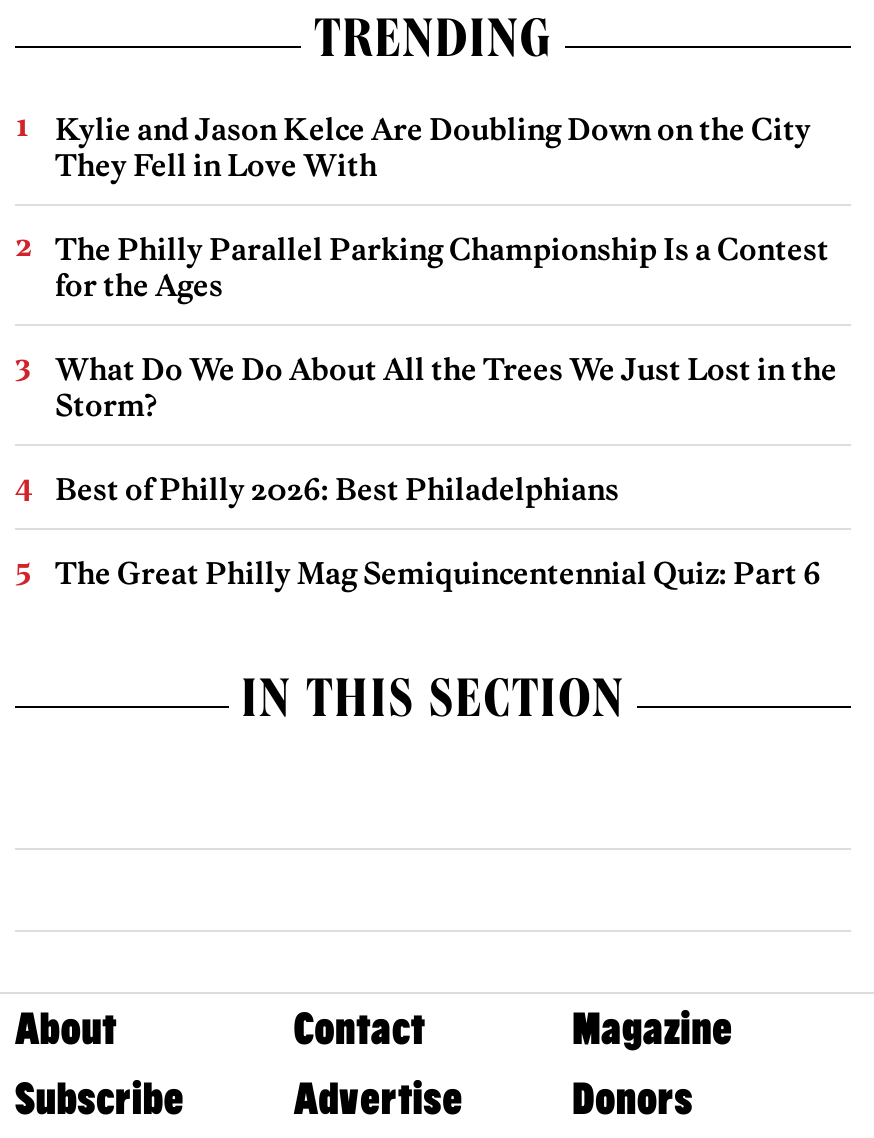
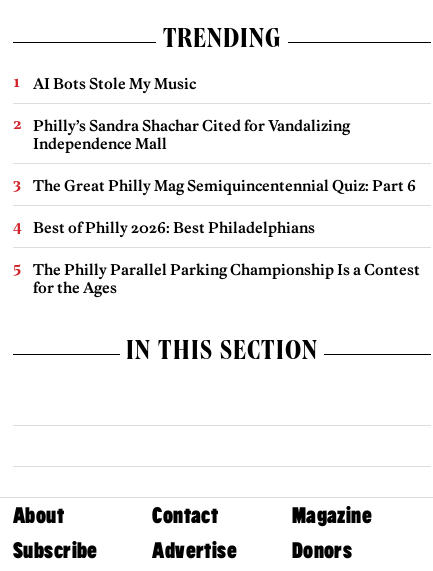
[55,110,811,184] Kylie and Jason Kelce Are Doubling Down on the City | They Fell in Love With -> [33,73,350,152] AI Bots Stole My Music | Philly’s Sandra Shachar Cited for Vandalizing | Independence Mall
moved [55,230,829,304] -> [33,259,420,296]: The Philly Parallel Parking Championship Is a Contest | for the Ages
[55,350,837,424] What Do We Do About All the Trees We Just Lost in the | Storm? -> none
moved [55,470,821,592] -> [33,175,416,236]: The Great Philly Mag Semiquincentennial Quiz: Part 6 | Best of Philly 2026: Best Philadelphians

